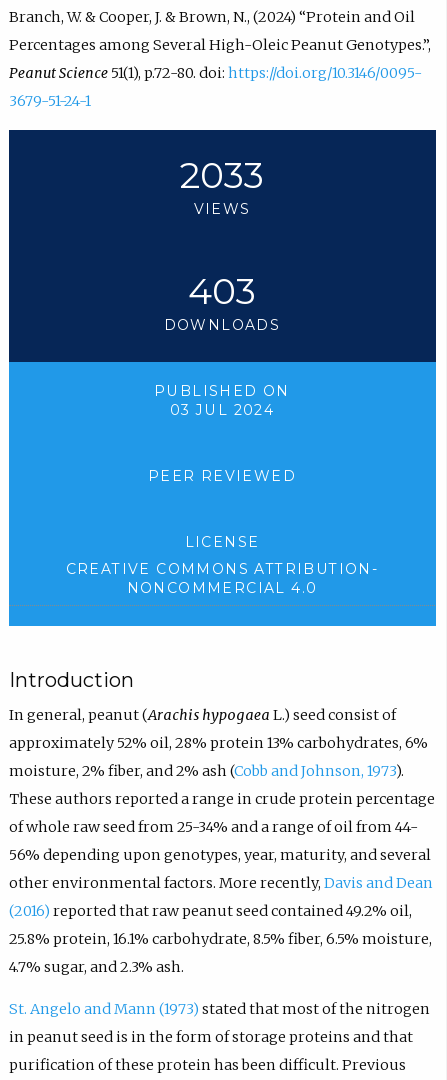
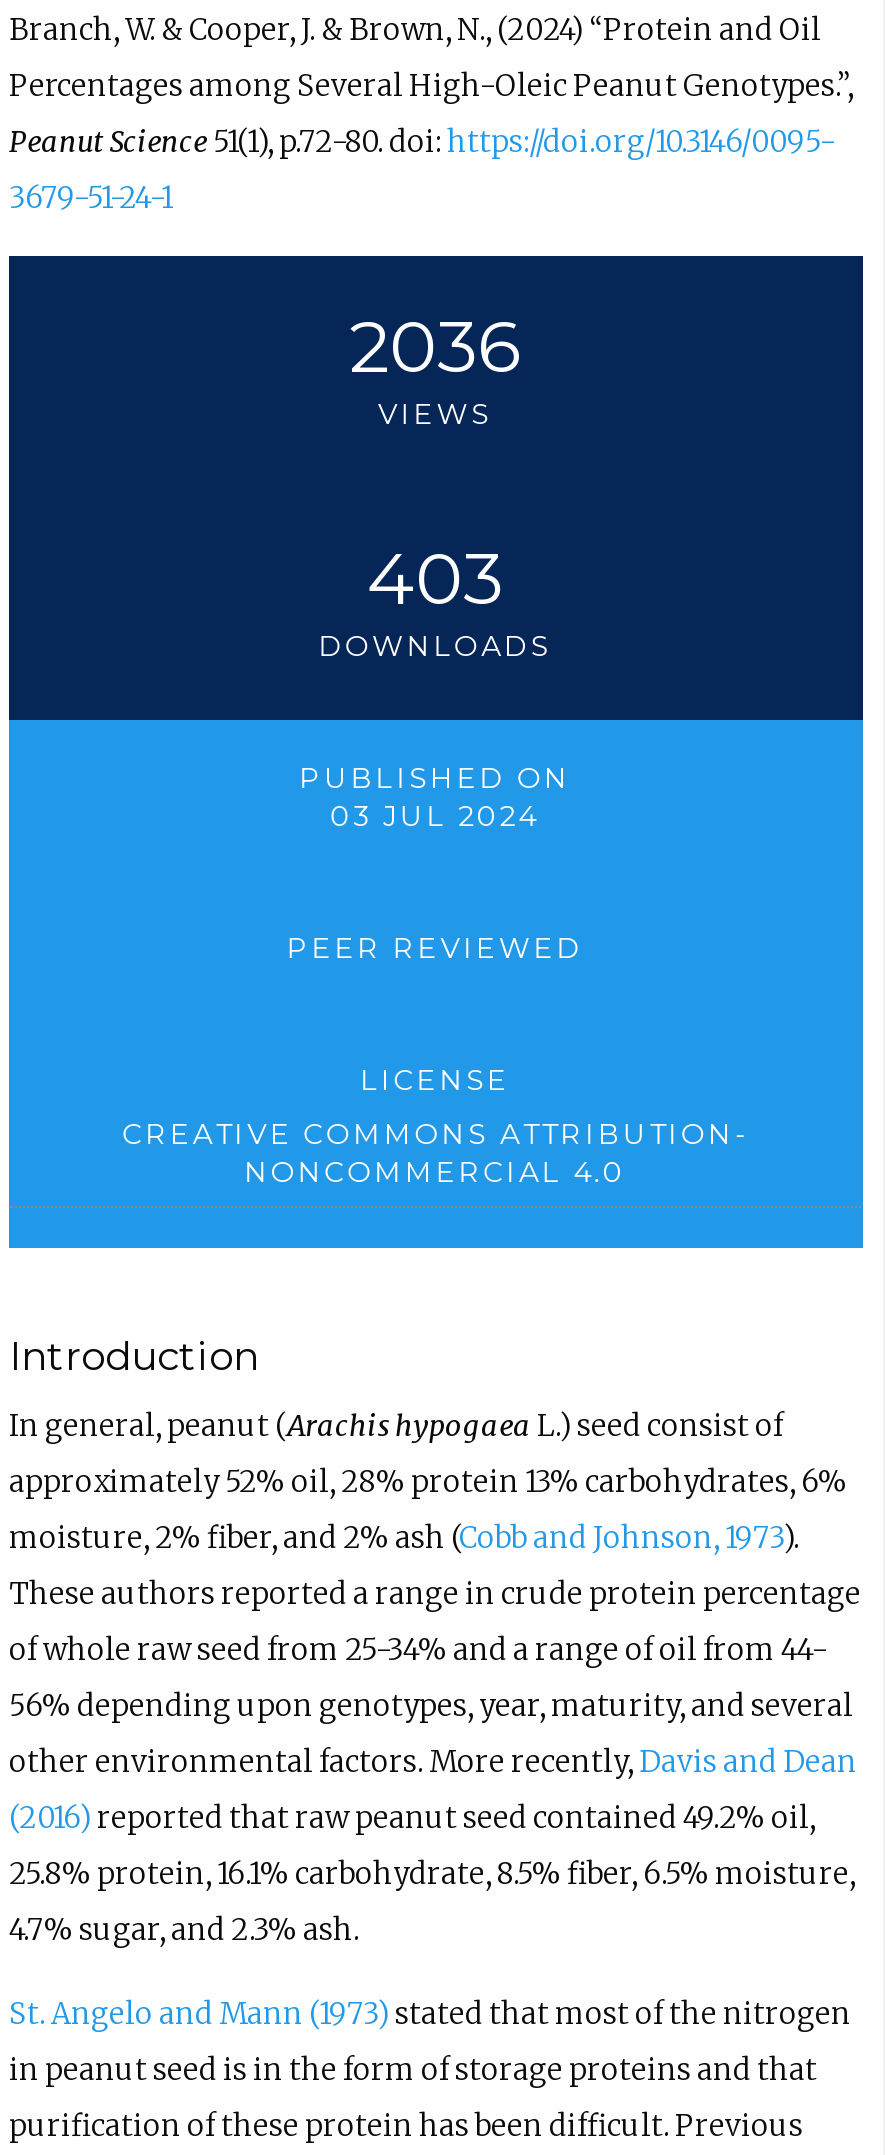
[180,153,264,197] 2033 -> [349,301,521,389] 2036

